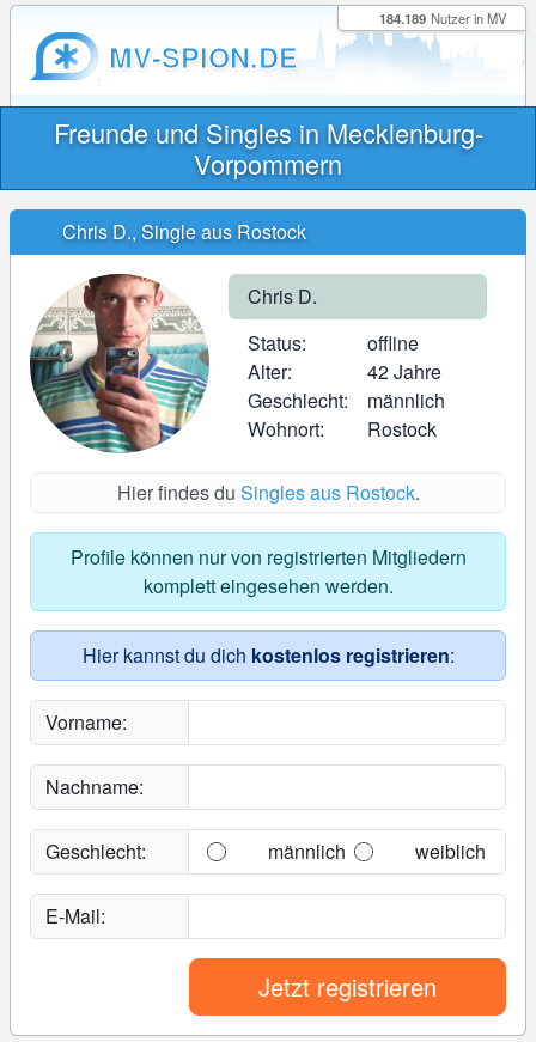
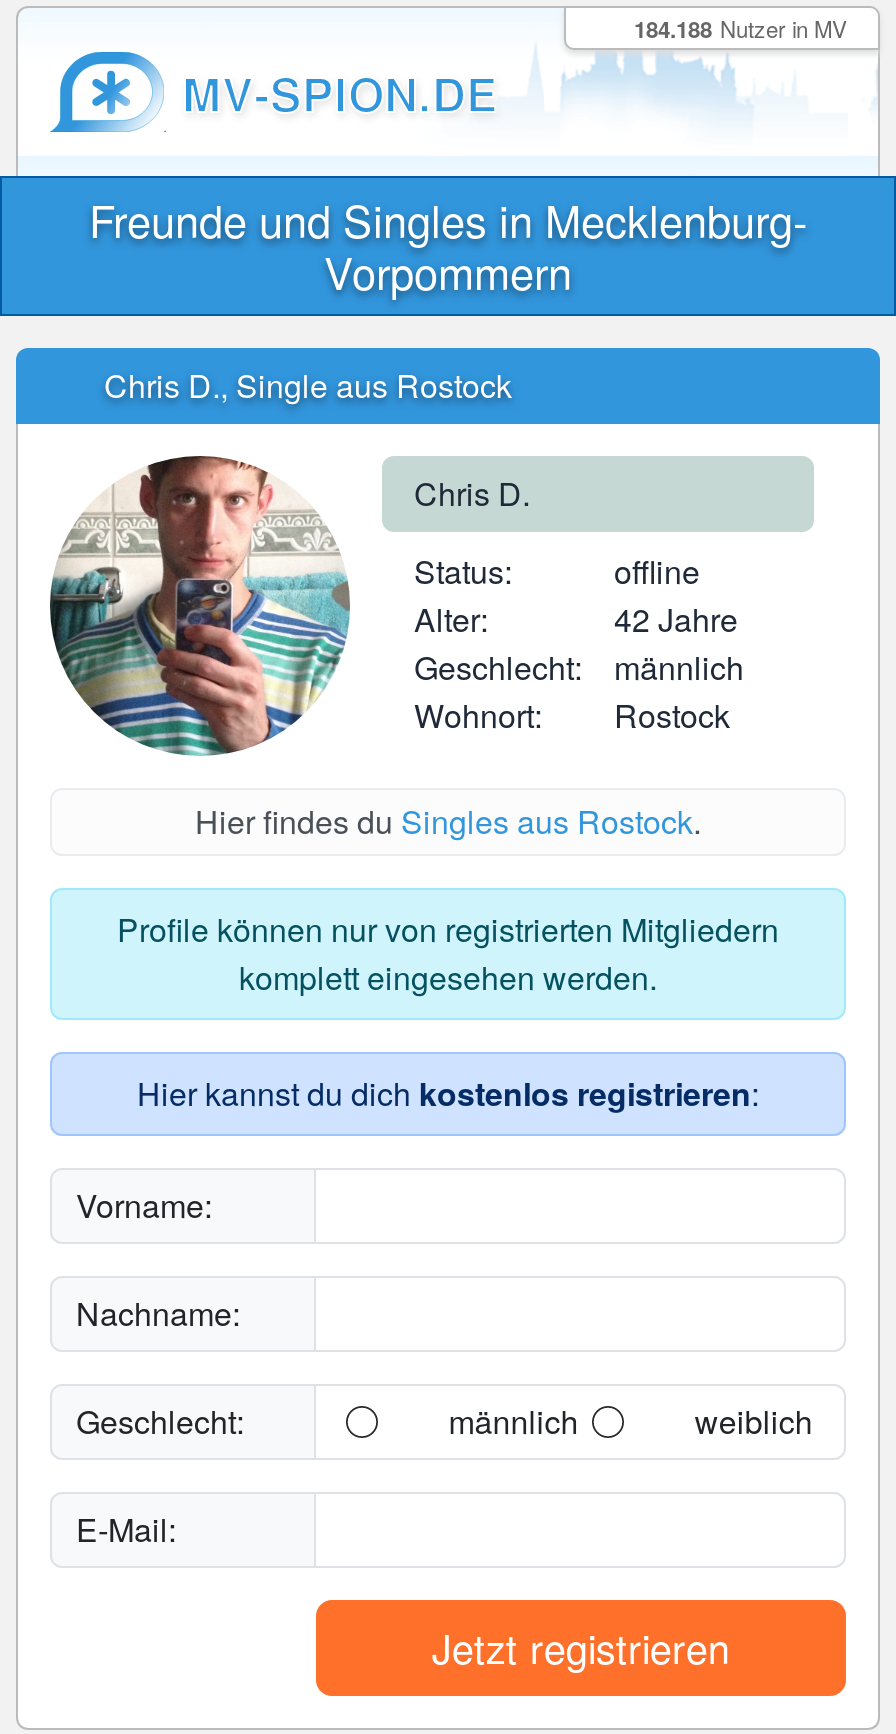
[379,8,506,28] 184.189 Nutzer in MV -> [634,12,846,44] 184.188 Nutzer in MV

